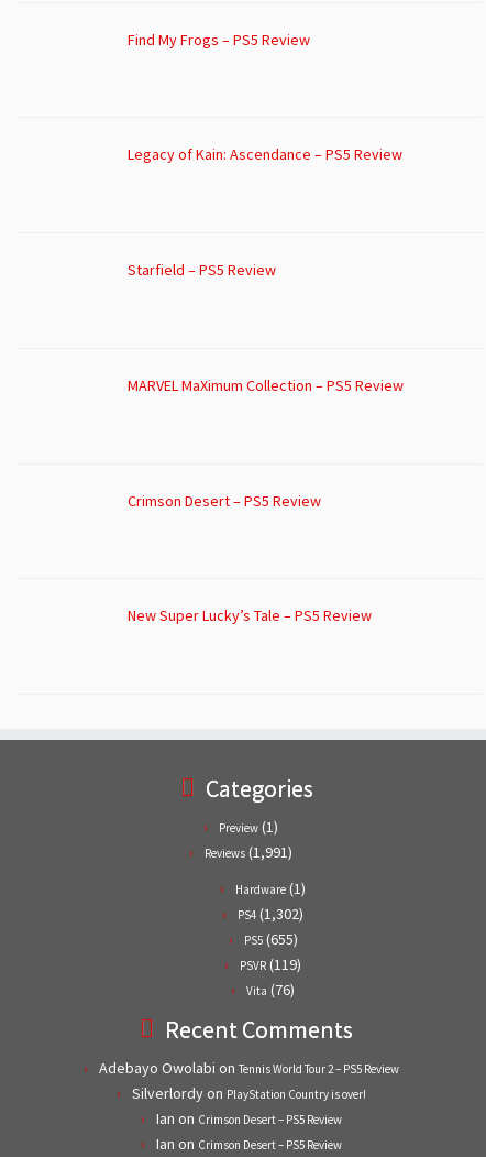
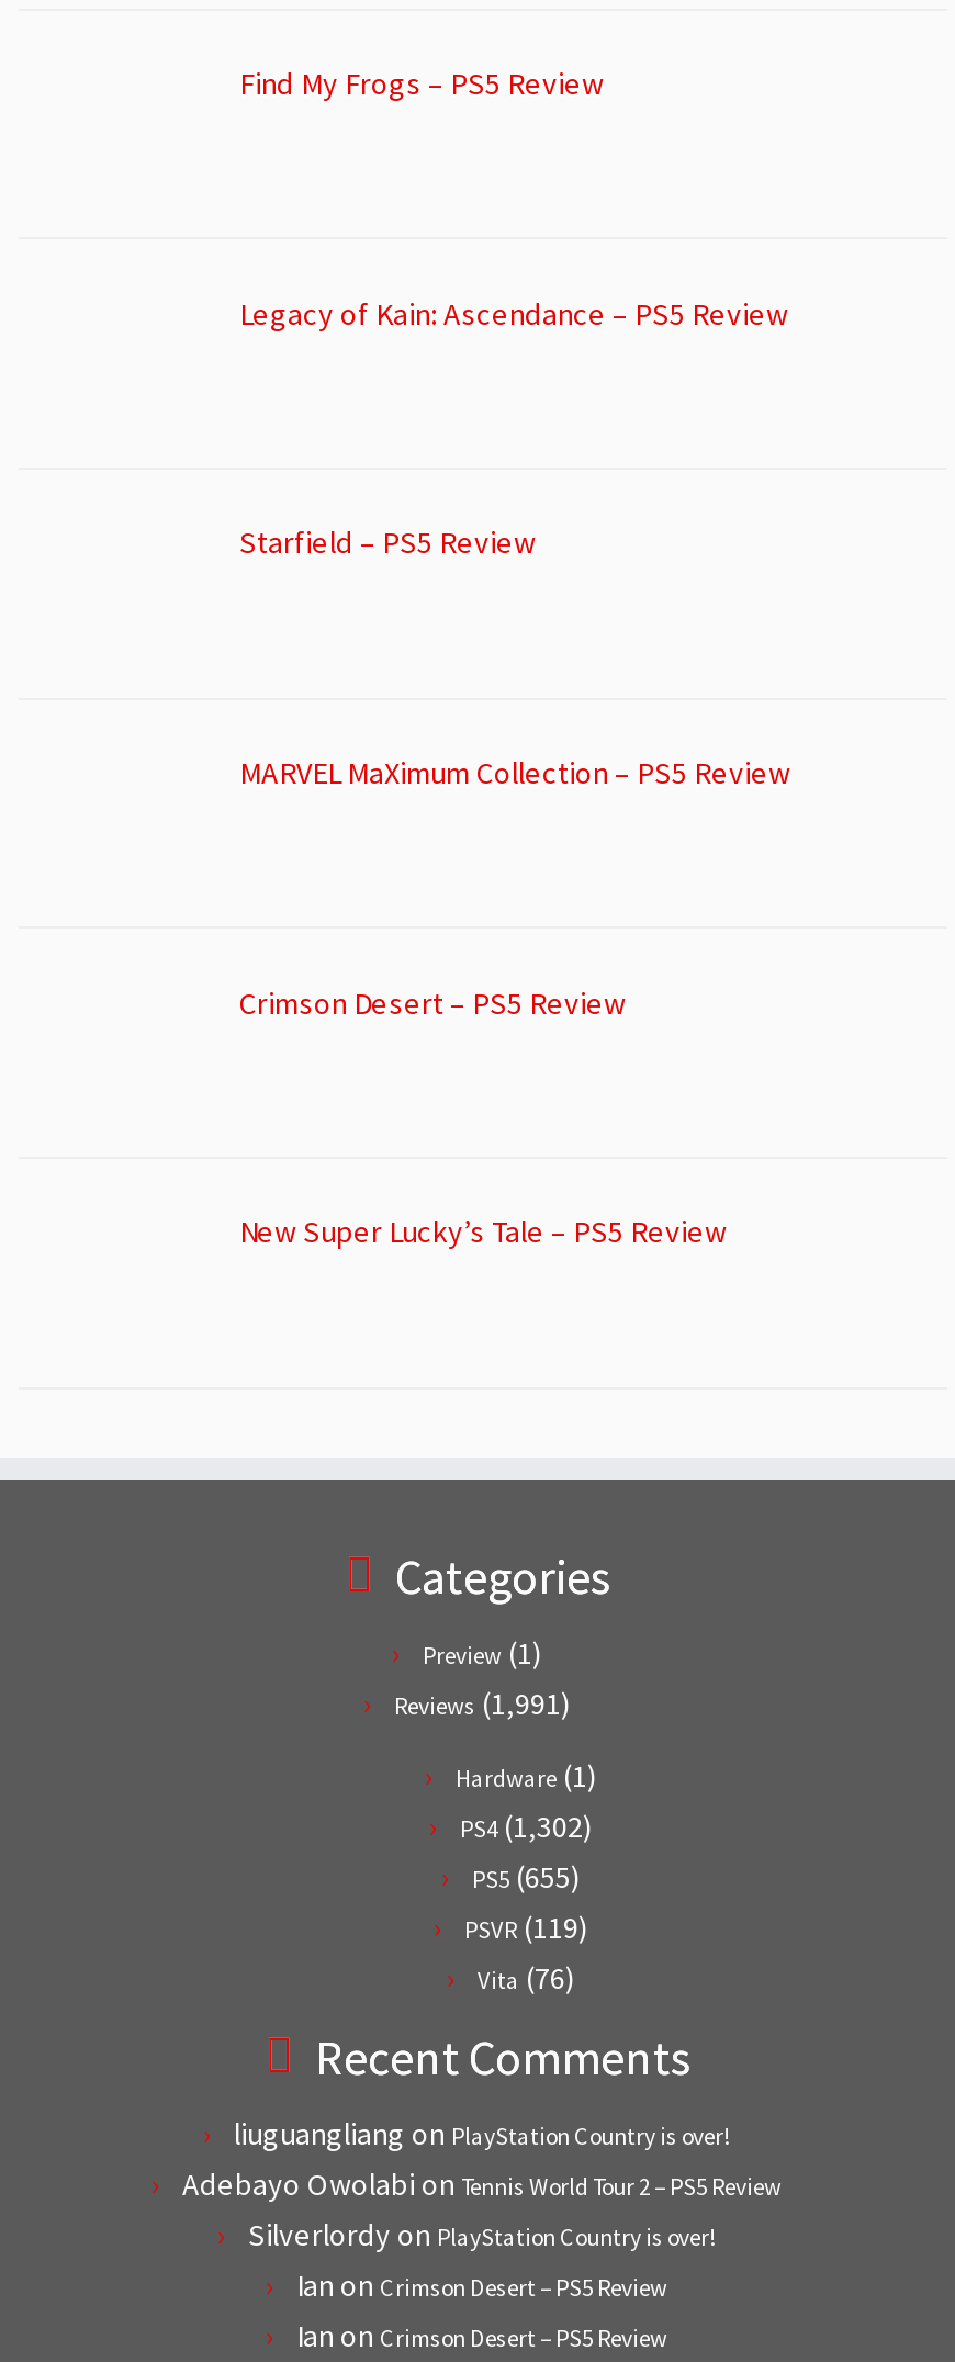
none -> [234,2114,730,2153] liuguangliang on PlayStation Country is over!

